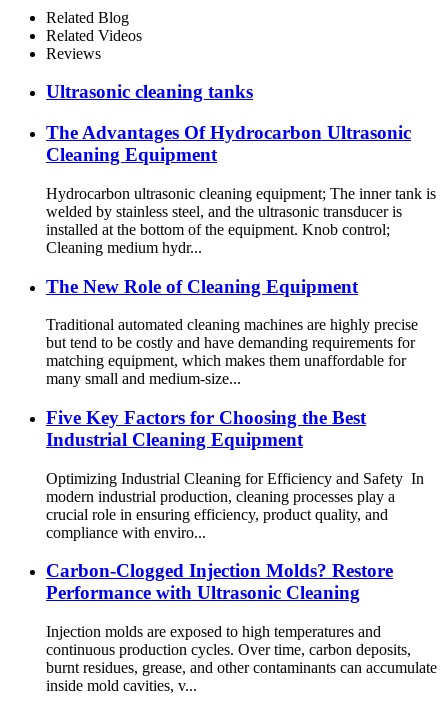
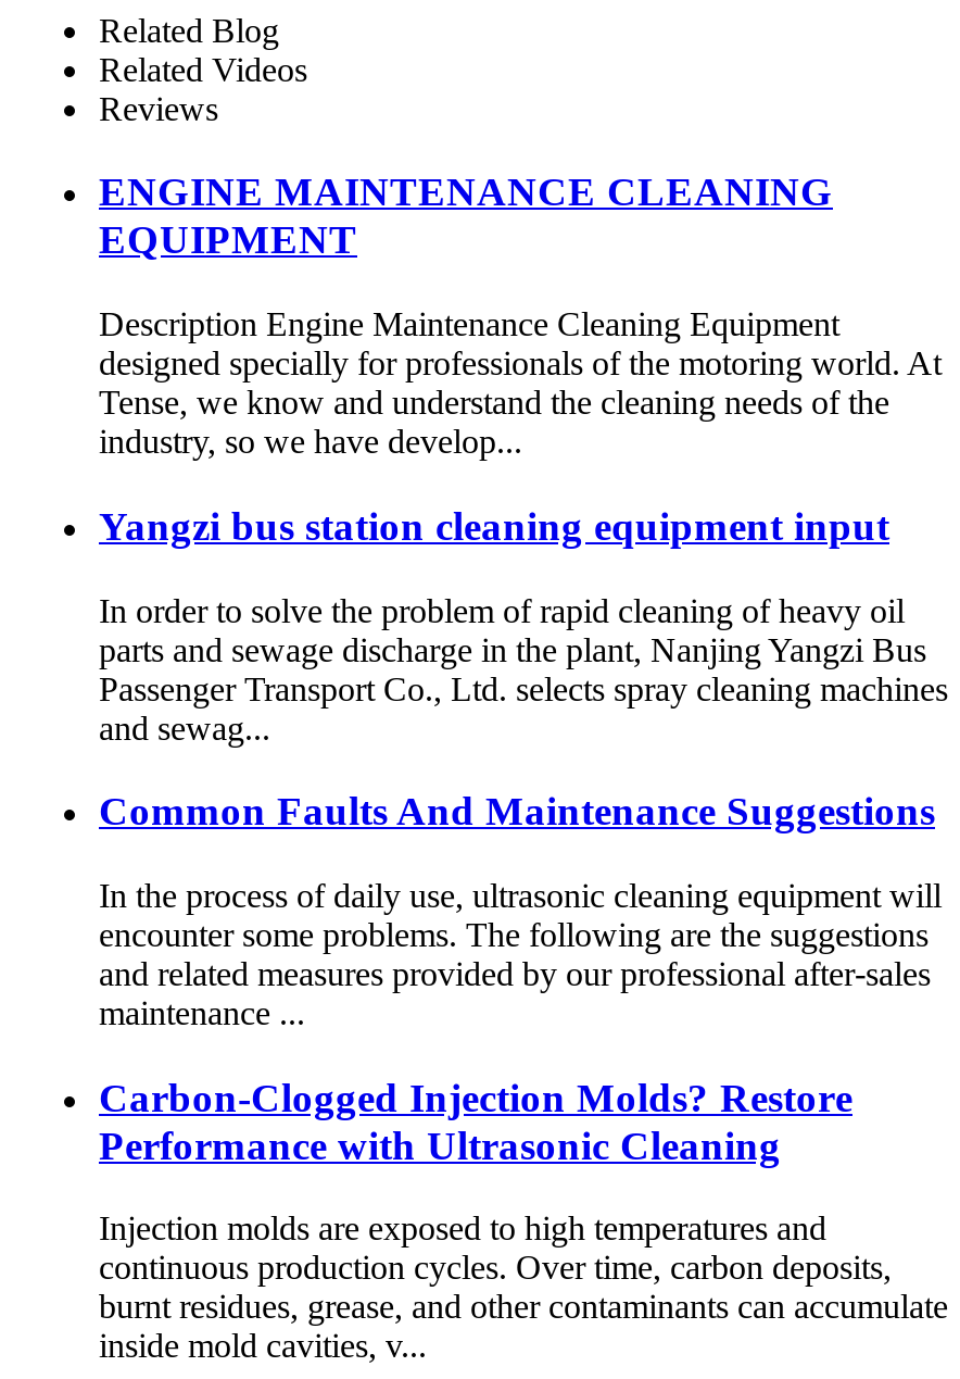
[46,81,436,541] Ultrasonic cleaning tanks | The Advantages Of Hydrocarbon Ultrasonic | Cleaning Equipment | Hydrocarbon ultrasonic cleaning equipment; The inner tank is | welded by stainless steel, and the ultrasonic transducer is | installed at the bottom of the equipment. Knob control; | Cleaning medium hydr... | The New Role of Cleaning Equipment | Traditional automated cleaning machines are highly precise | but tend to be costly and have demanding requirements for | matching equipment, which makes them unaffordable for | many small and medium-size... | Five Key Factors for Choosing the Best | Industrial Cleaning Equipment | Optimizing Industrial Cleaning for Efficiency and Safety In | modern industrial production, cleaning processes play a | crucial role in ensuring efficiency, product quality, and | compliance with enviro... -> [99,169,948,1031] ENGINE MAINTENANCE CLEANING | EQUIPMENT | Description Engine Maintenance Cleaning Equipment | designed specially for professionals of the motoring world. At | Tense, we know and understand the cleaning needs of the | industry, so we have develop... | Yangzi bus station cleaning equipment input | In order to solve the problem of rapid cleaning of heavy oil | parts and sewage discharge in the plant, Nanjing Yangzi Bus | Passenger Transport Co., Ltd. selects spray cleaning machines | and sewag... | Common Faults And Maintenance Suggestions | In the process of daily use, ultrasonic cleaning equipment will | encounter some problems. The following are the suggestions | and related measures provided by our professional after-sales | maintenance ...

